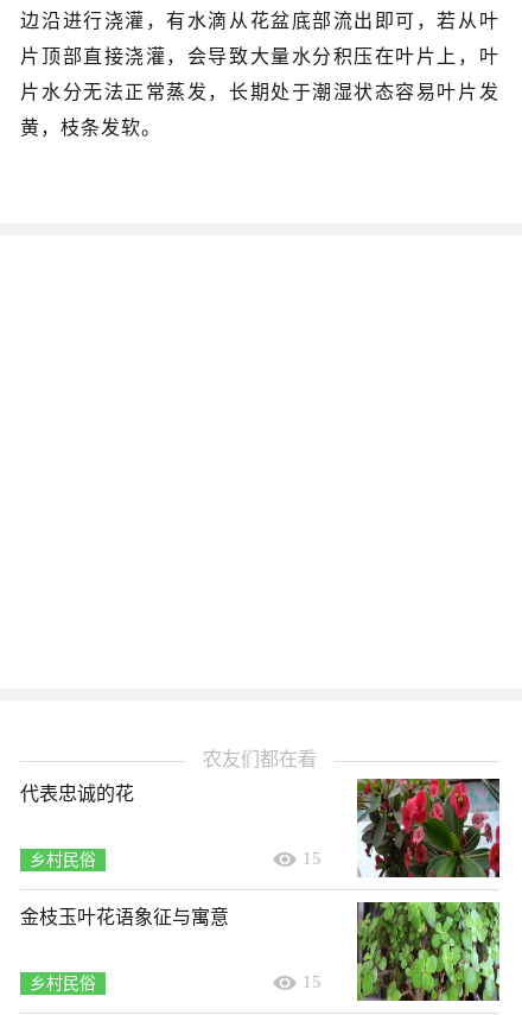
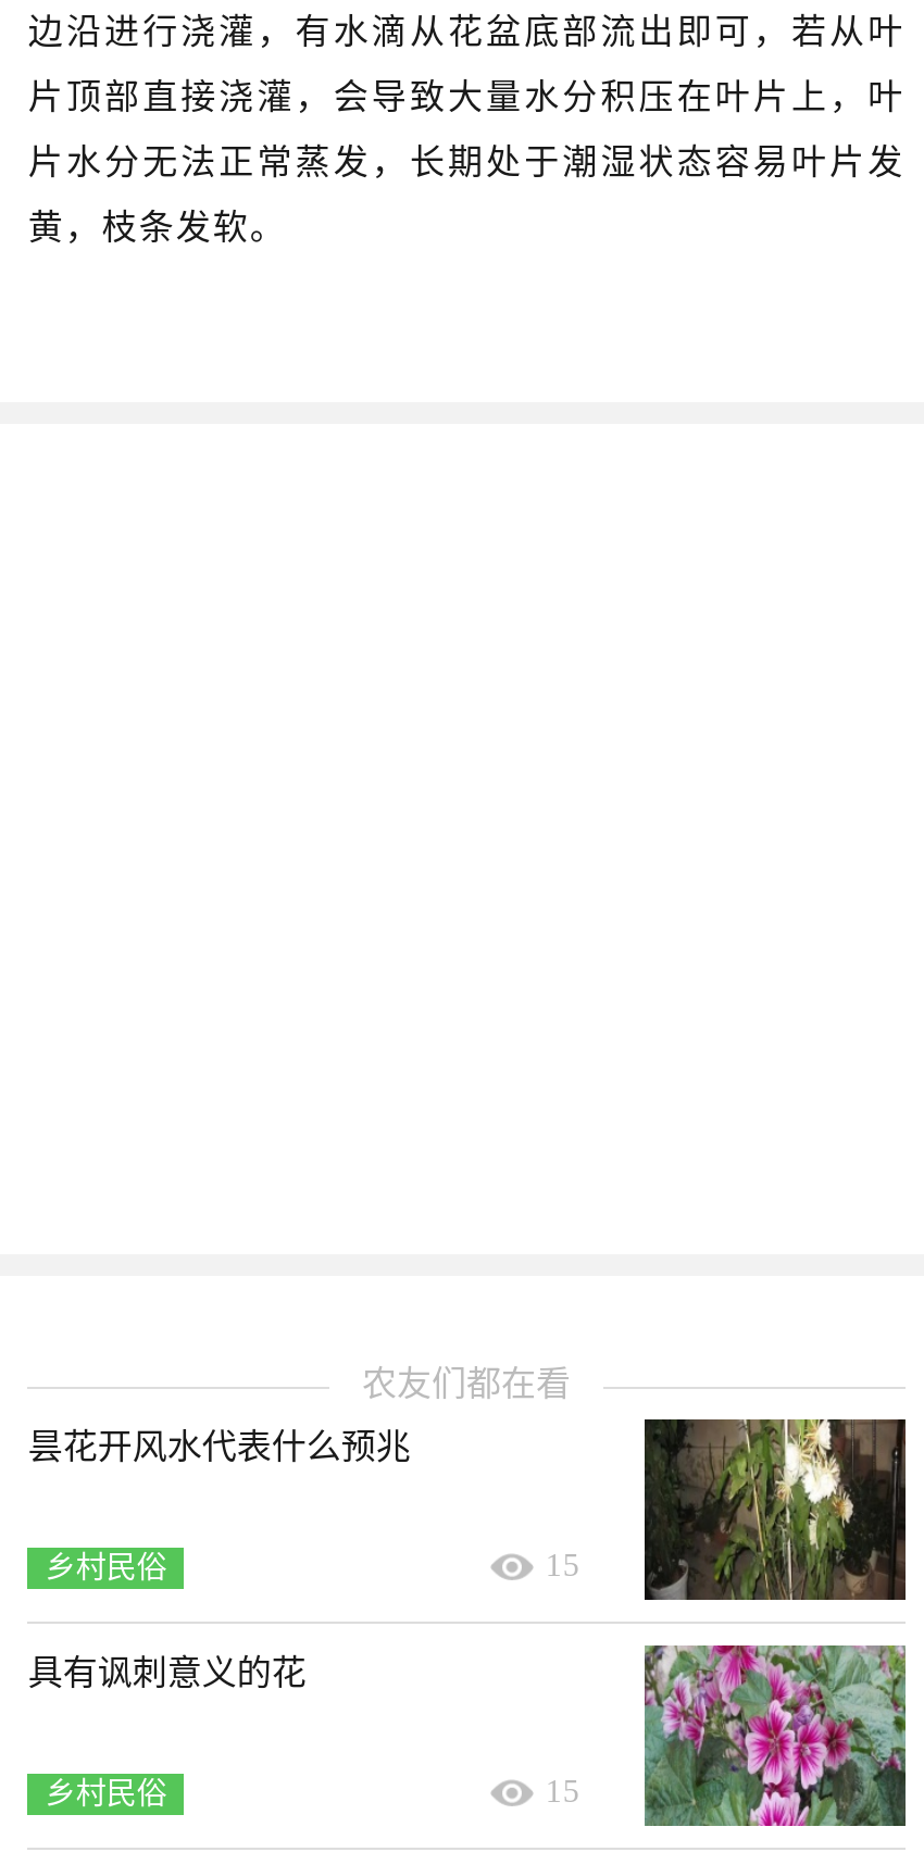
[21,784,135,804] 代表忠诚的花 -> [28,1429,411,1466] 昙花开风水代表什么预兆
[356,778,501,878] [image] -> [642,1417,908,1602] [image]
[21,907,229,927] 金枝玉叶花语象征与寓意 -> [28,1654,306,1691] 具有讽刺意义的花
[356,901,499,1002] [image] -> [642,1643,908,1828] [image]

